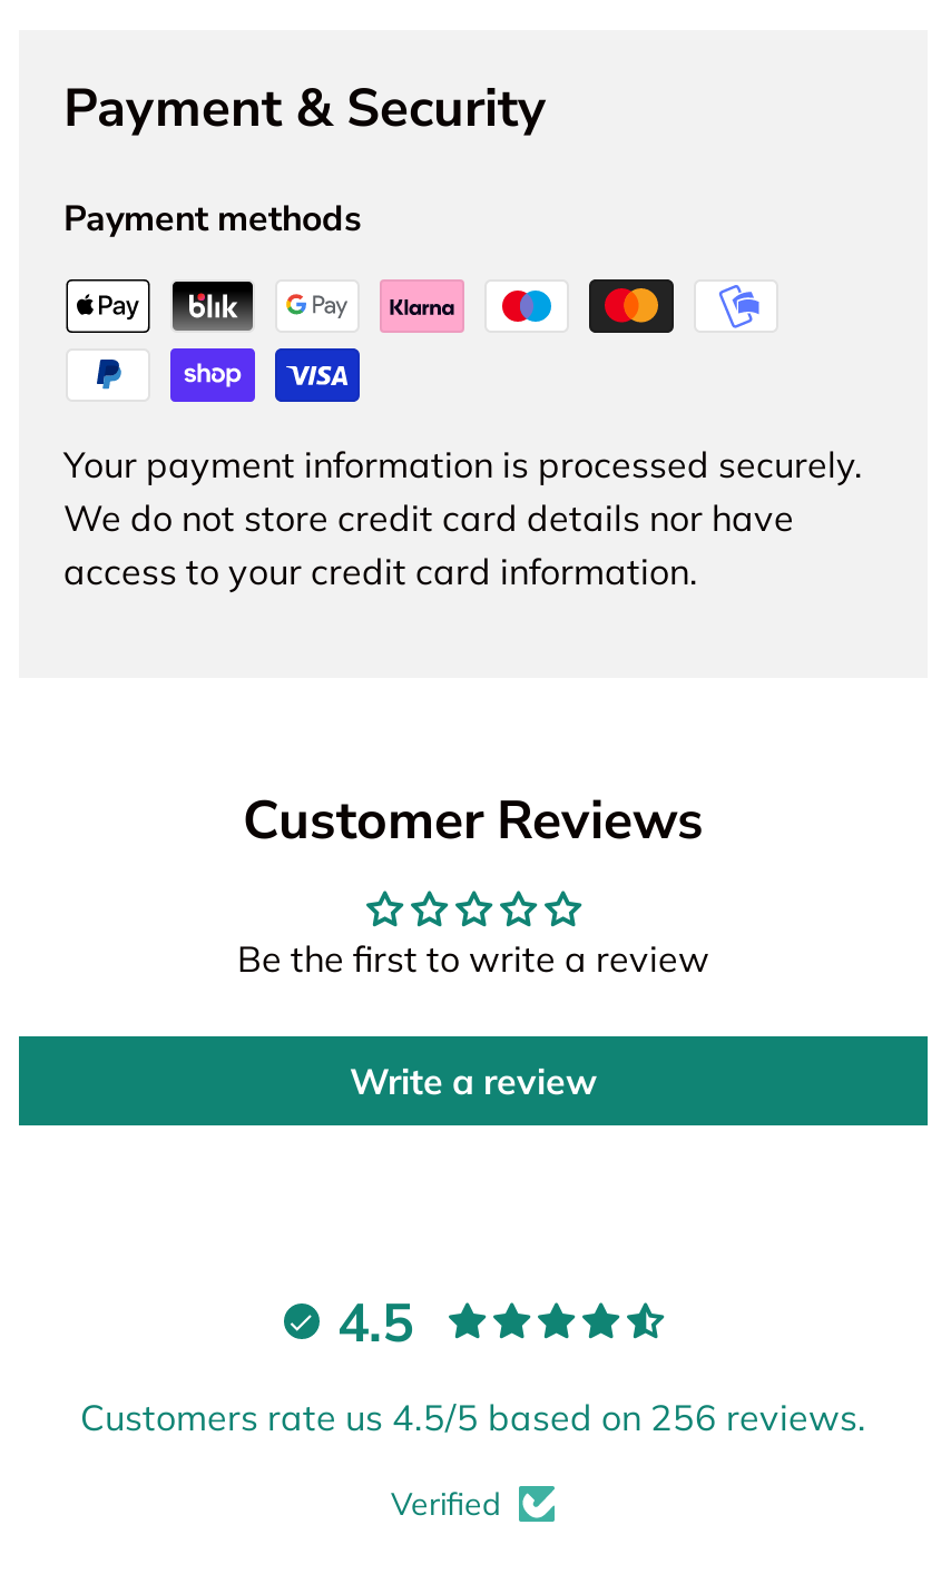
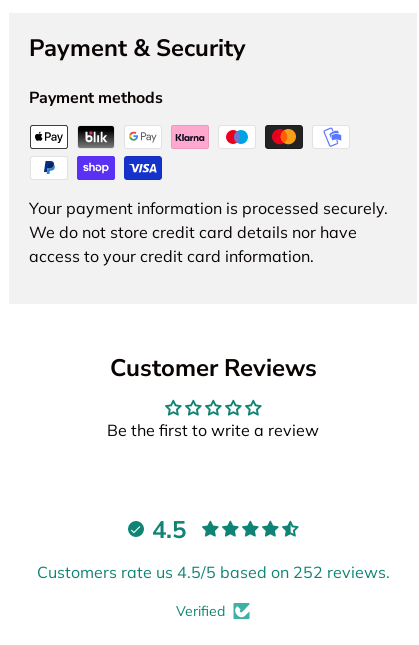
[350,1060,597,1104] Write a review -> none
[80,1396,866,1440] Customers rate us 4.5/5 based on 256 reviews. -> [36,562,389,582] Customers rate us 4.5/5 based on 252 reviews.

